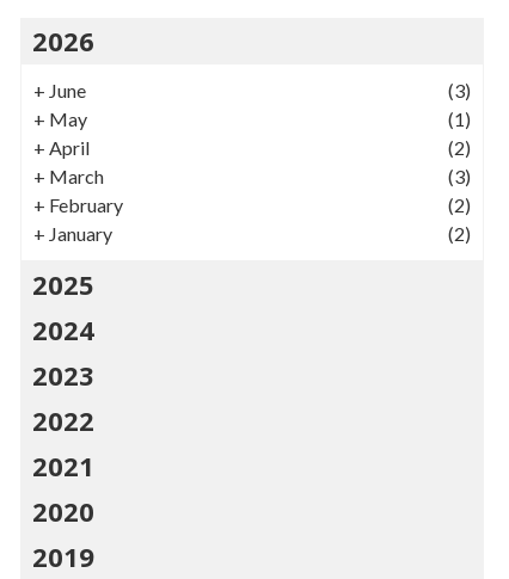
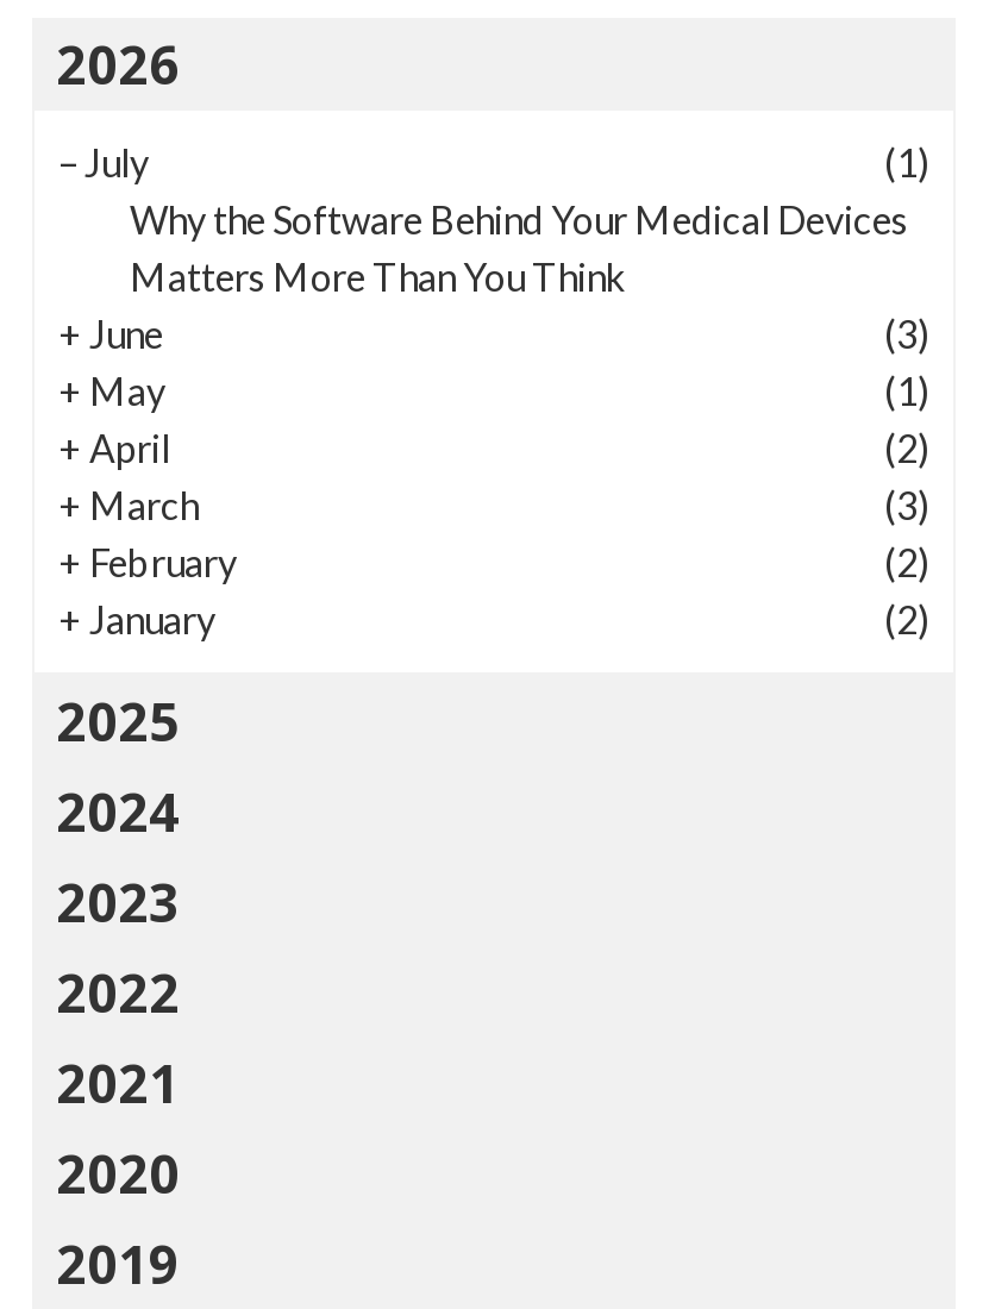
none -> [58,140,929,299] – July | (1) | Why the Software Behind Your Medical Devices | Matters More Than You Think

